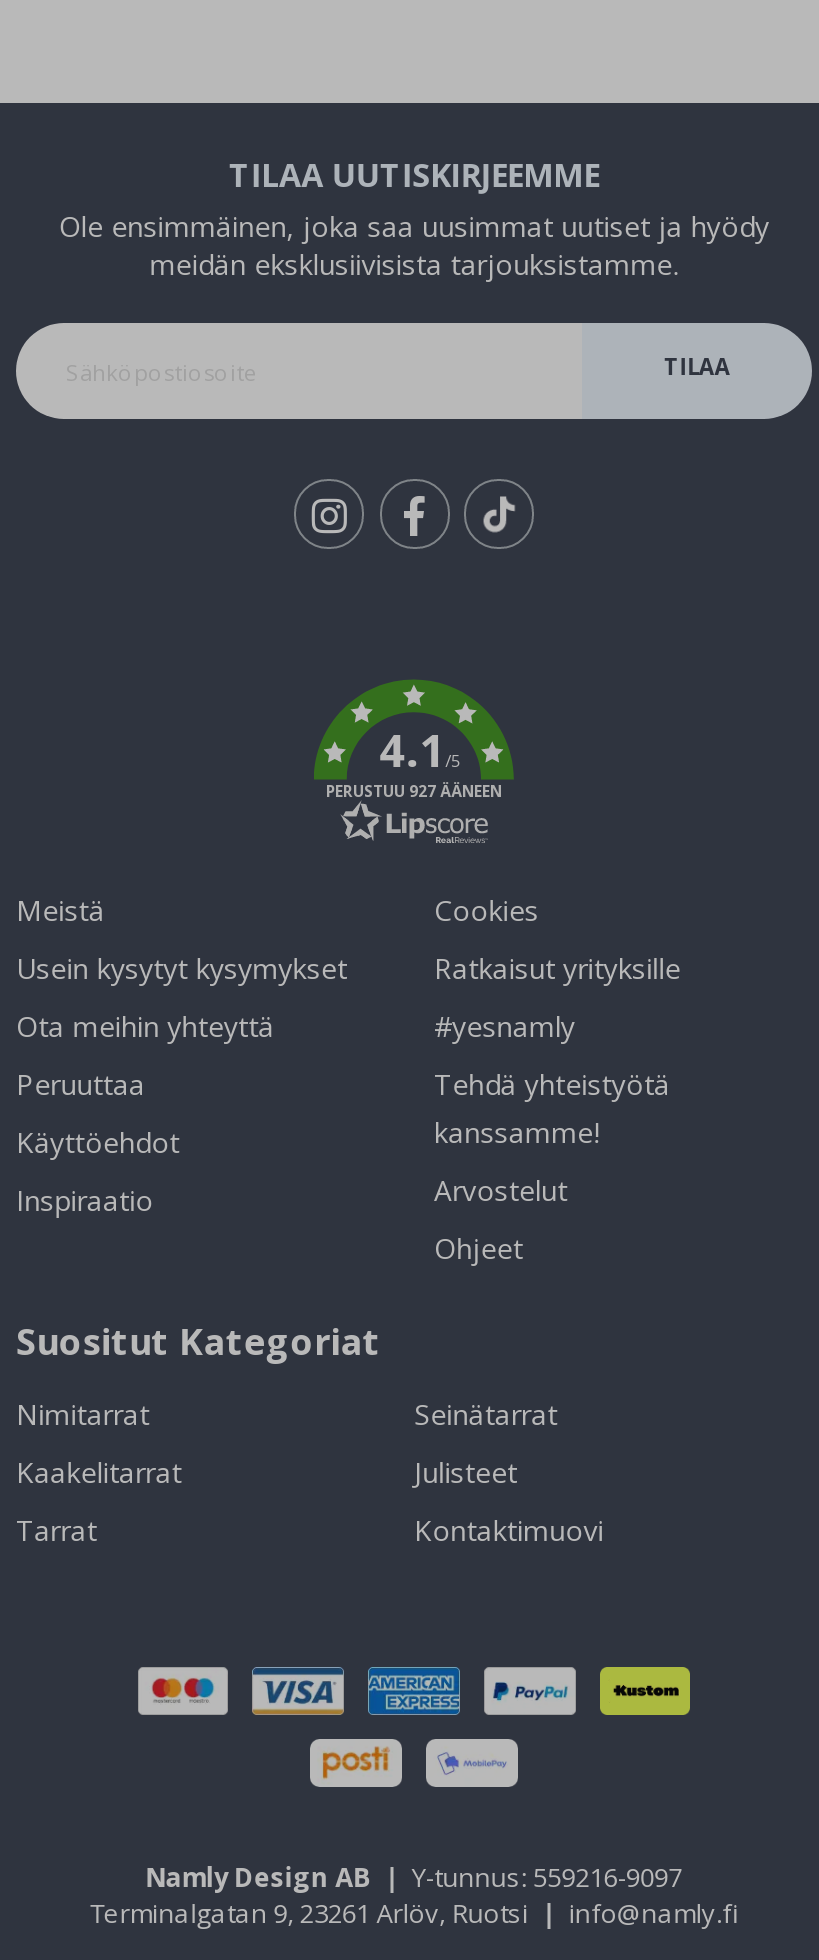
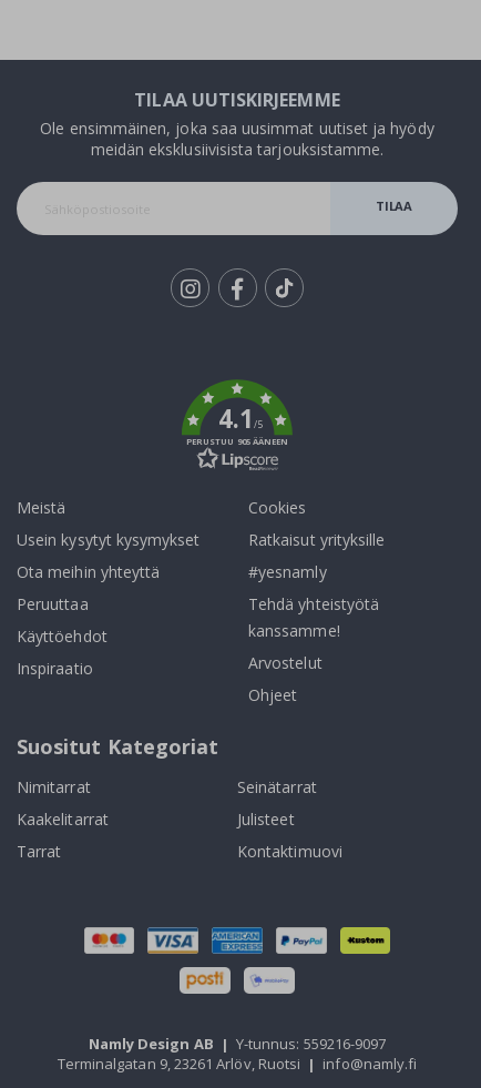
[326,782,502,802] PERUSTUU 927 ÄÄNEEN -> [187,436,288,447] PERUSTUU 905 ÄÄNEEN

